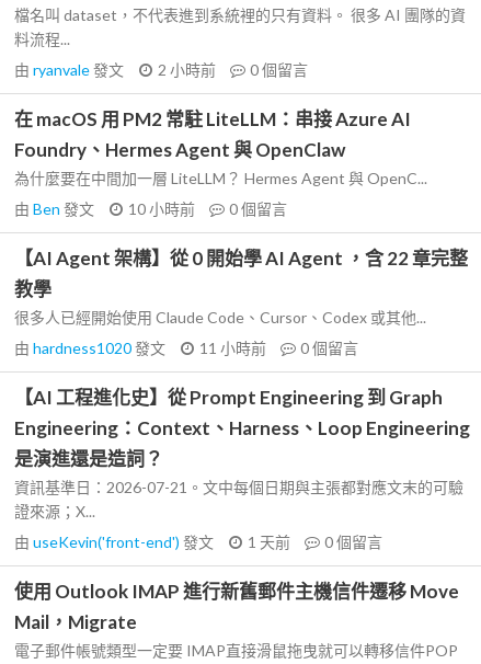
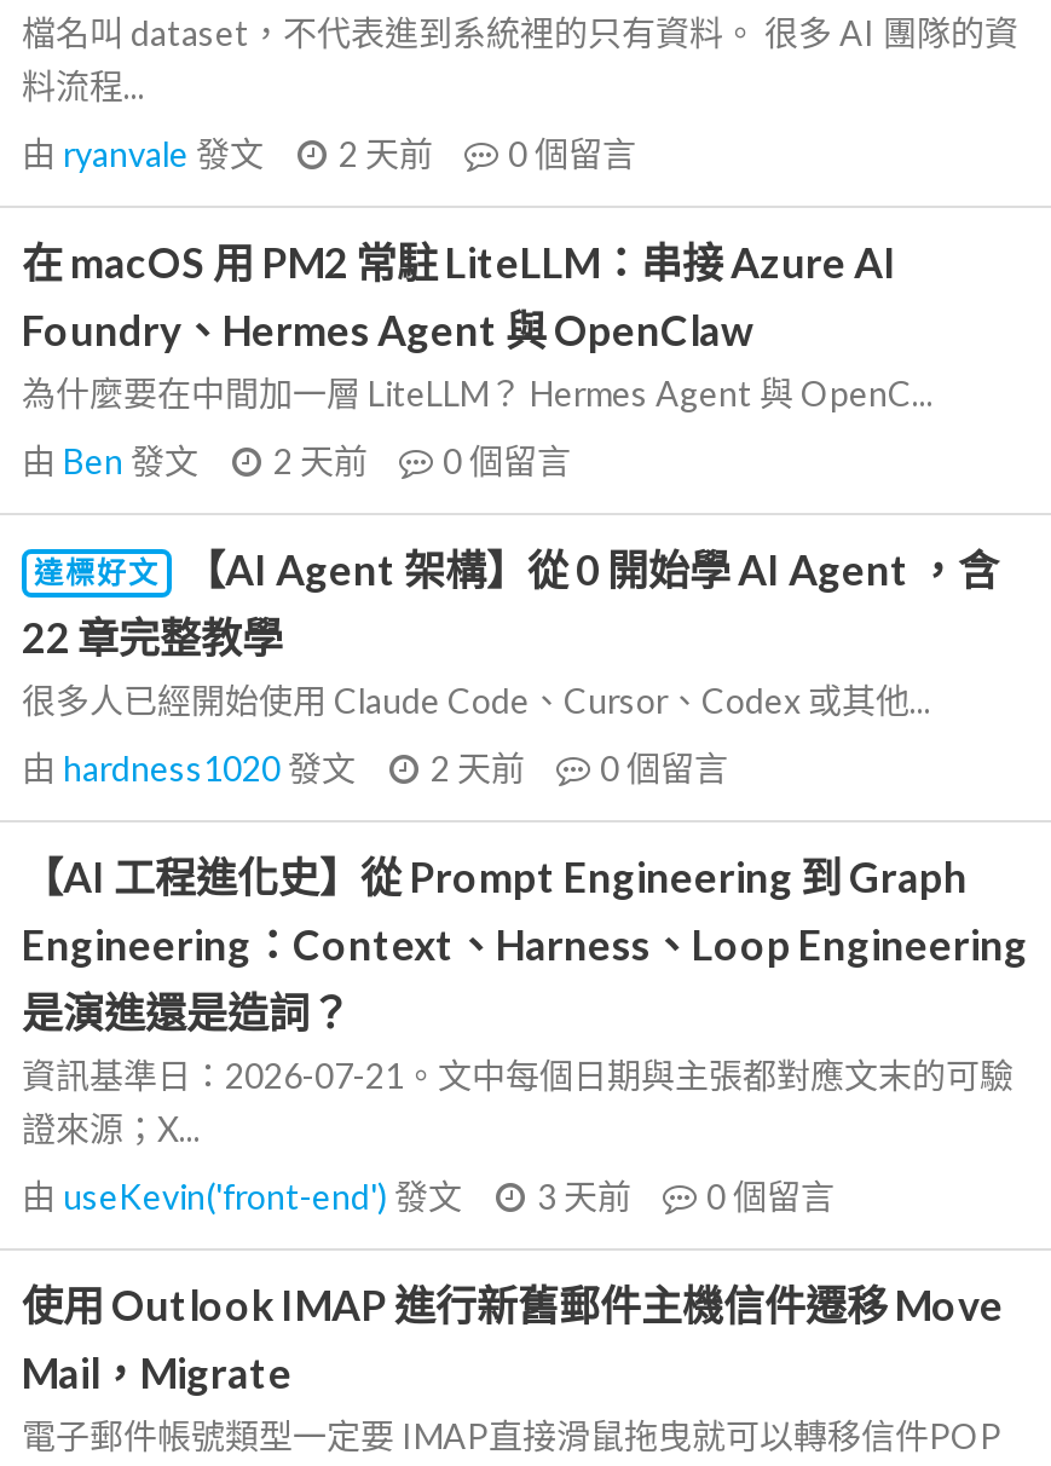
[14,60,308,79] 由ryanvale發文 2 小時前 0個留言 -> [22,133,636,174] 由ryanvale發文 2 天前 0個留言
[14,199,287,218] 由Ben發文 10 小時前 0個留言 -> [22,440,571,481] 由Ben發文 2 天前 0個留言
[14,247,468,300] 【AI Agent 架構】從 0 開始學 AI Agent ，含 22 章完整 | 教學 -> [22,544,999,663] 達標好文 | 【AI Agent 架構】從 0 開始學 AI Agent ，含 | 22 章完整教學
[14,339,358,357] 由hardness1020發文 11 小時前 0個留言 -> [22,748,728,789] 由hardness1020發文 2 天前 0個留言
[14,533,382,551] 由useKevin('front-end')發文 1 天前 0個留言 -> [22,1176,835,1217] 由useKevin('front-end')發文 3 天前 0個留言

